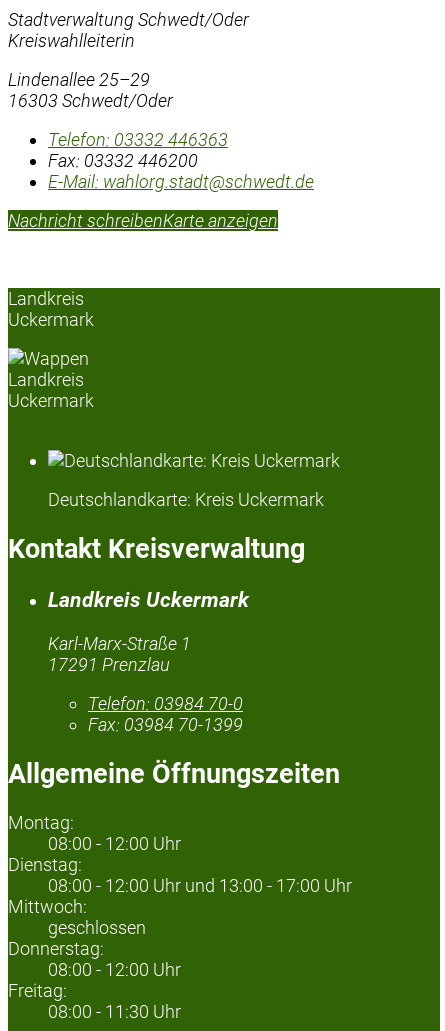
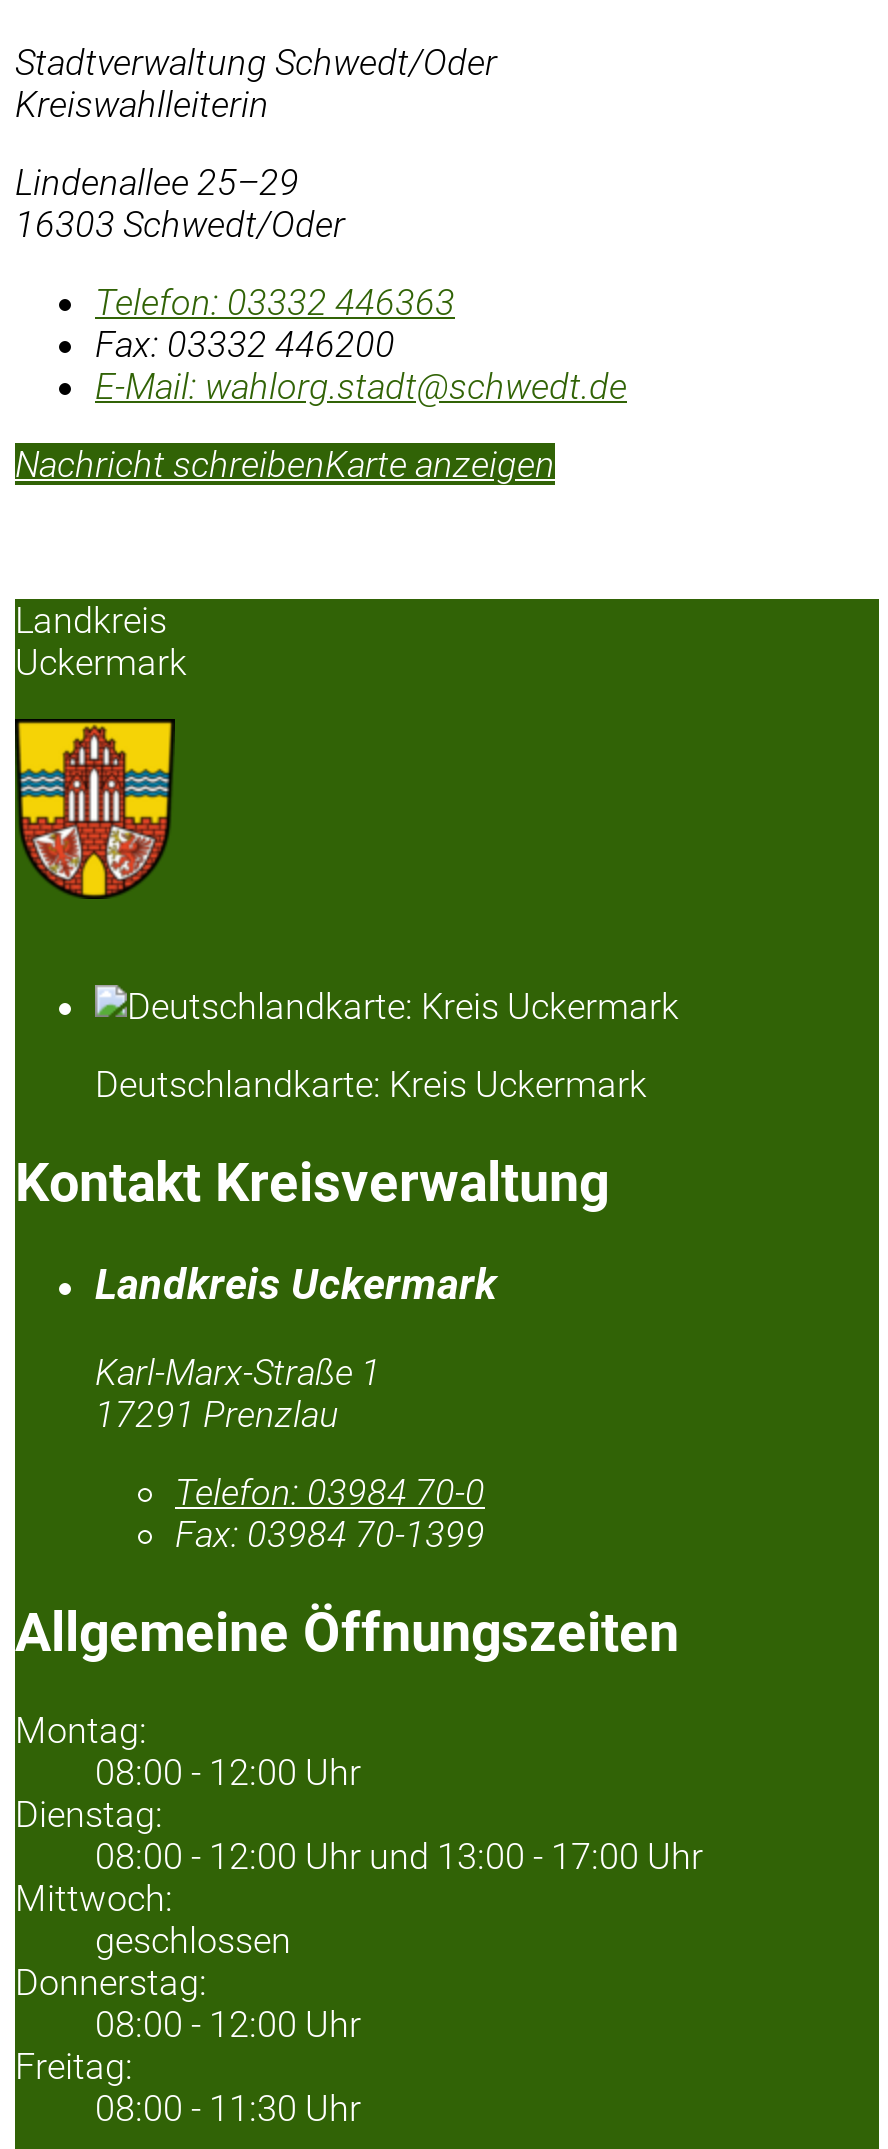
[8,347,94,408] [image] -> [13,719,175,899] [image]

